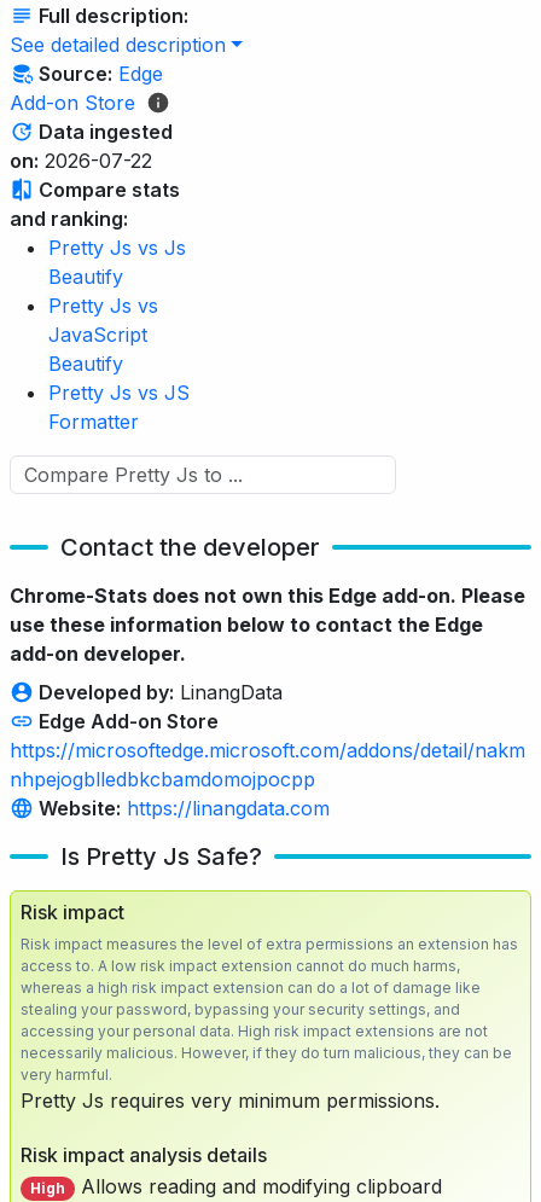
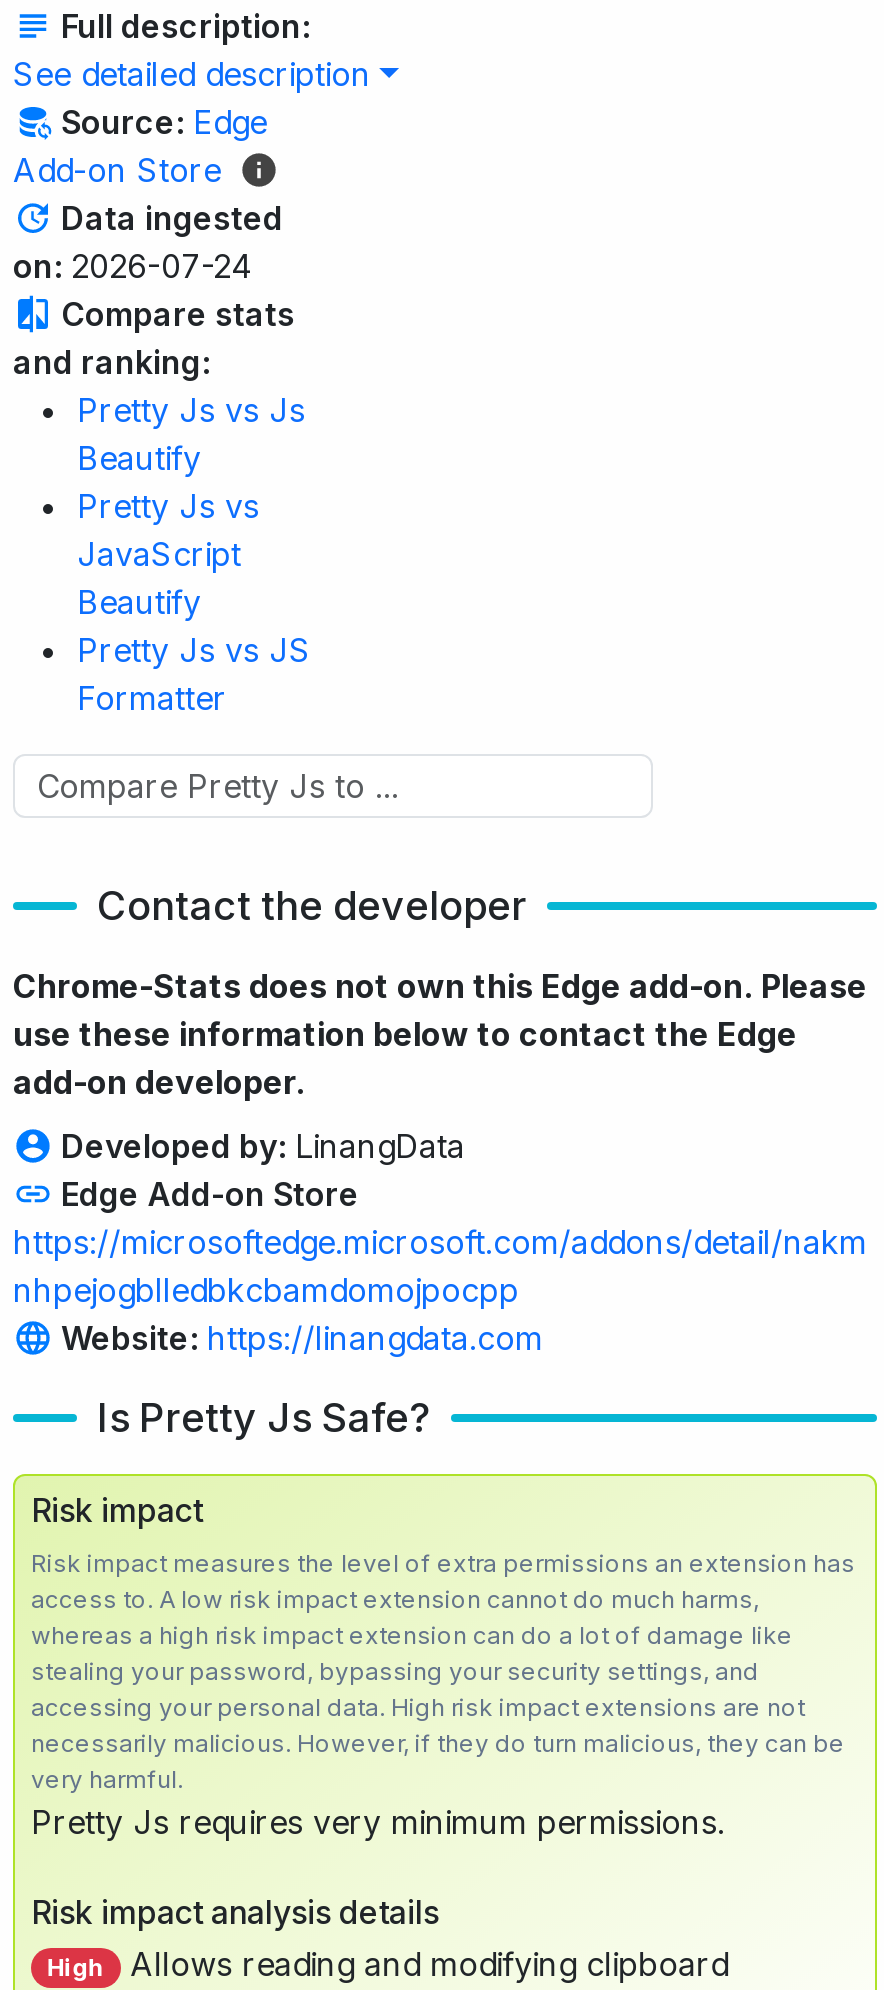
[10,149,152,173] on: 2026-07-22 -> [13,246,253,286] on: 2026-07-24

